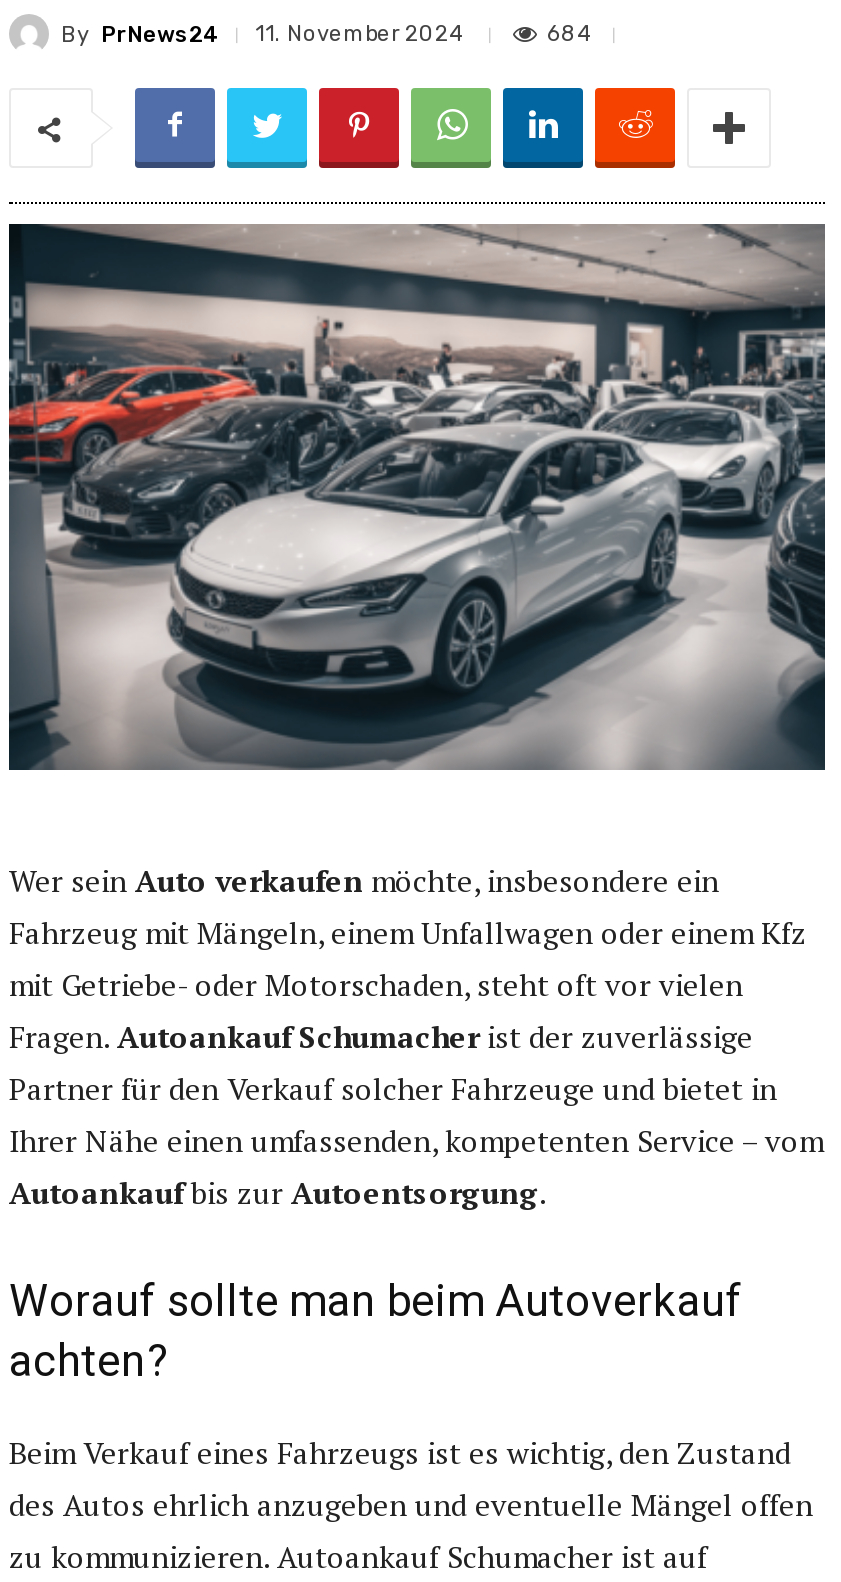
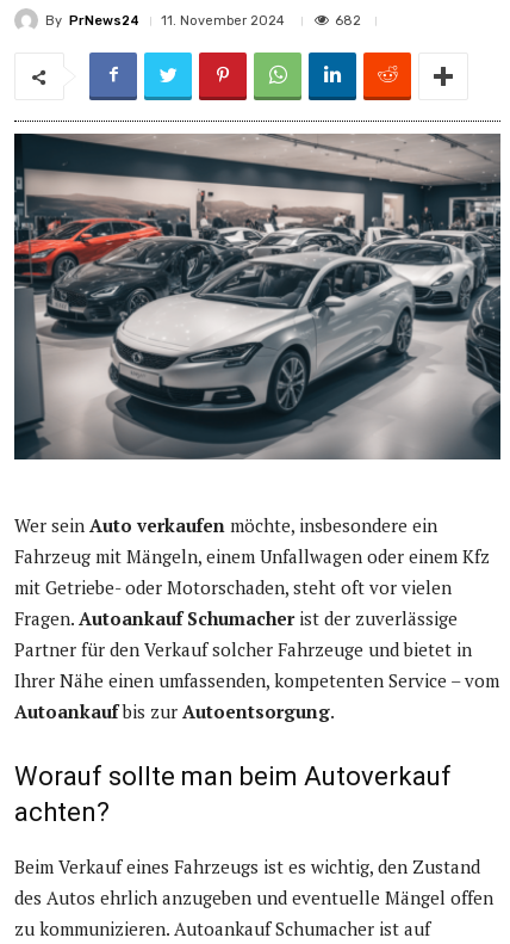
[547,22,591,48] 684 -> [335,13,361,28] 682

